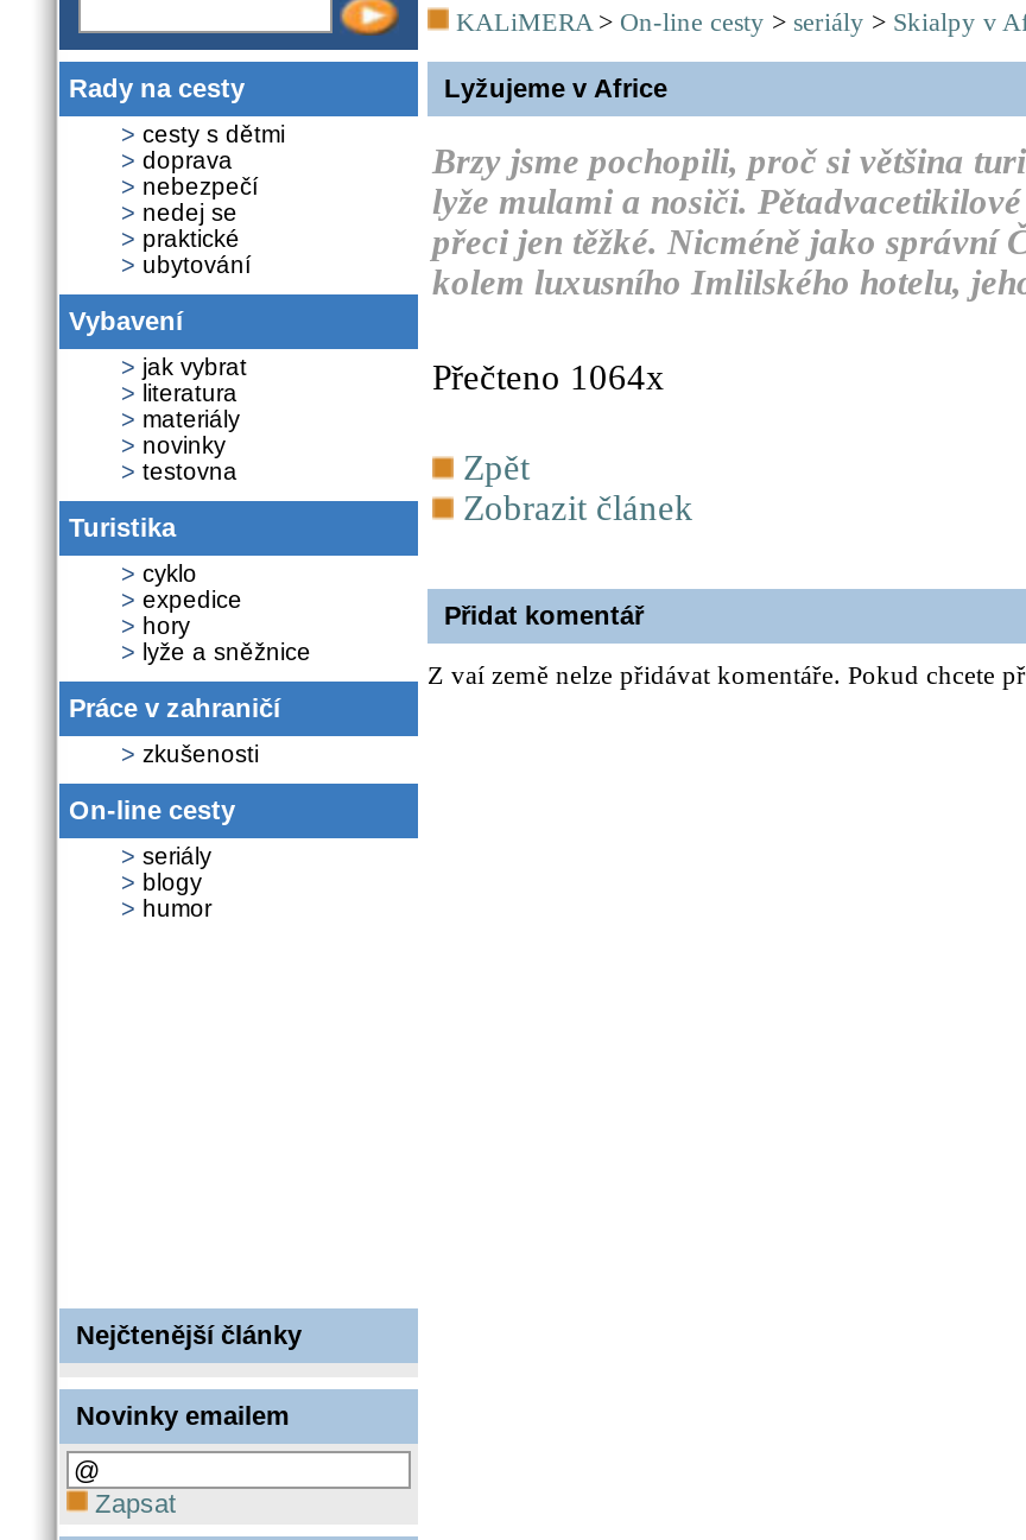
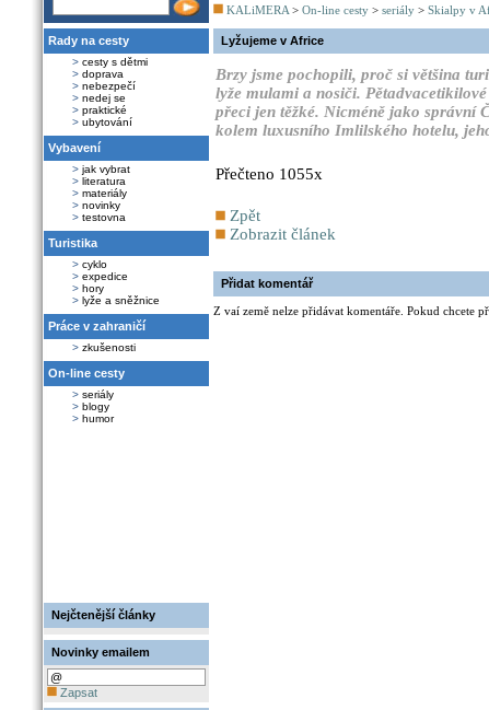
[432,359,665,397] Přečteno 1064x -> [216,165,323,183] Přečteno 1055x

